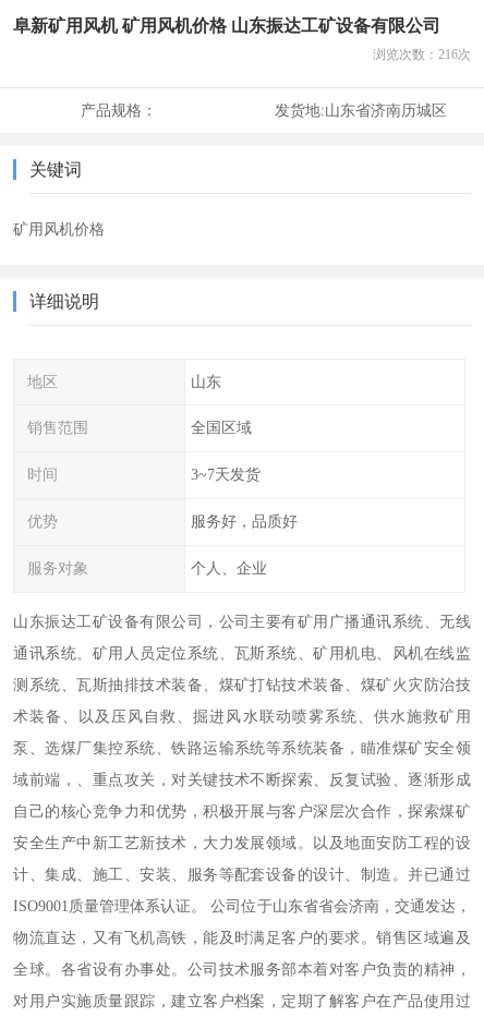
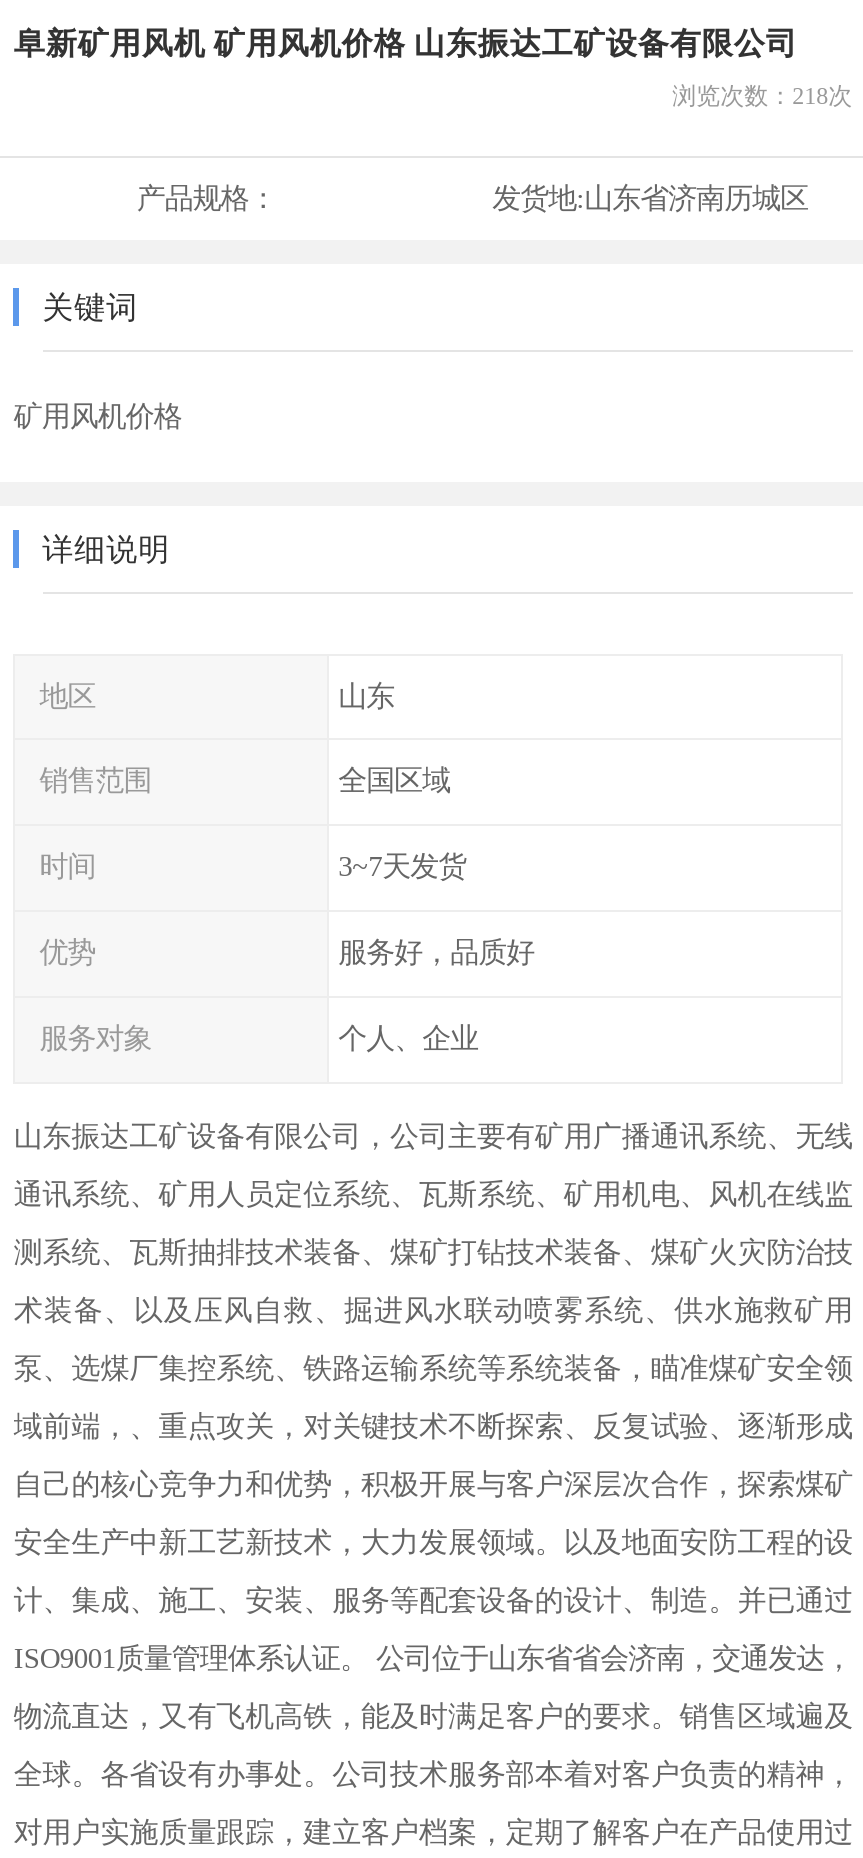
[372,46,471,62] 浏览次数：216次 -> [672,81,852,109] 浏览次数：218次

